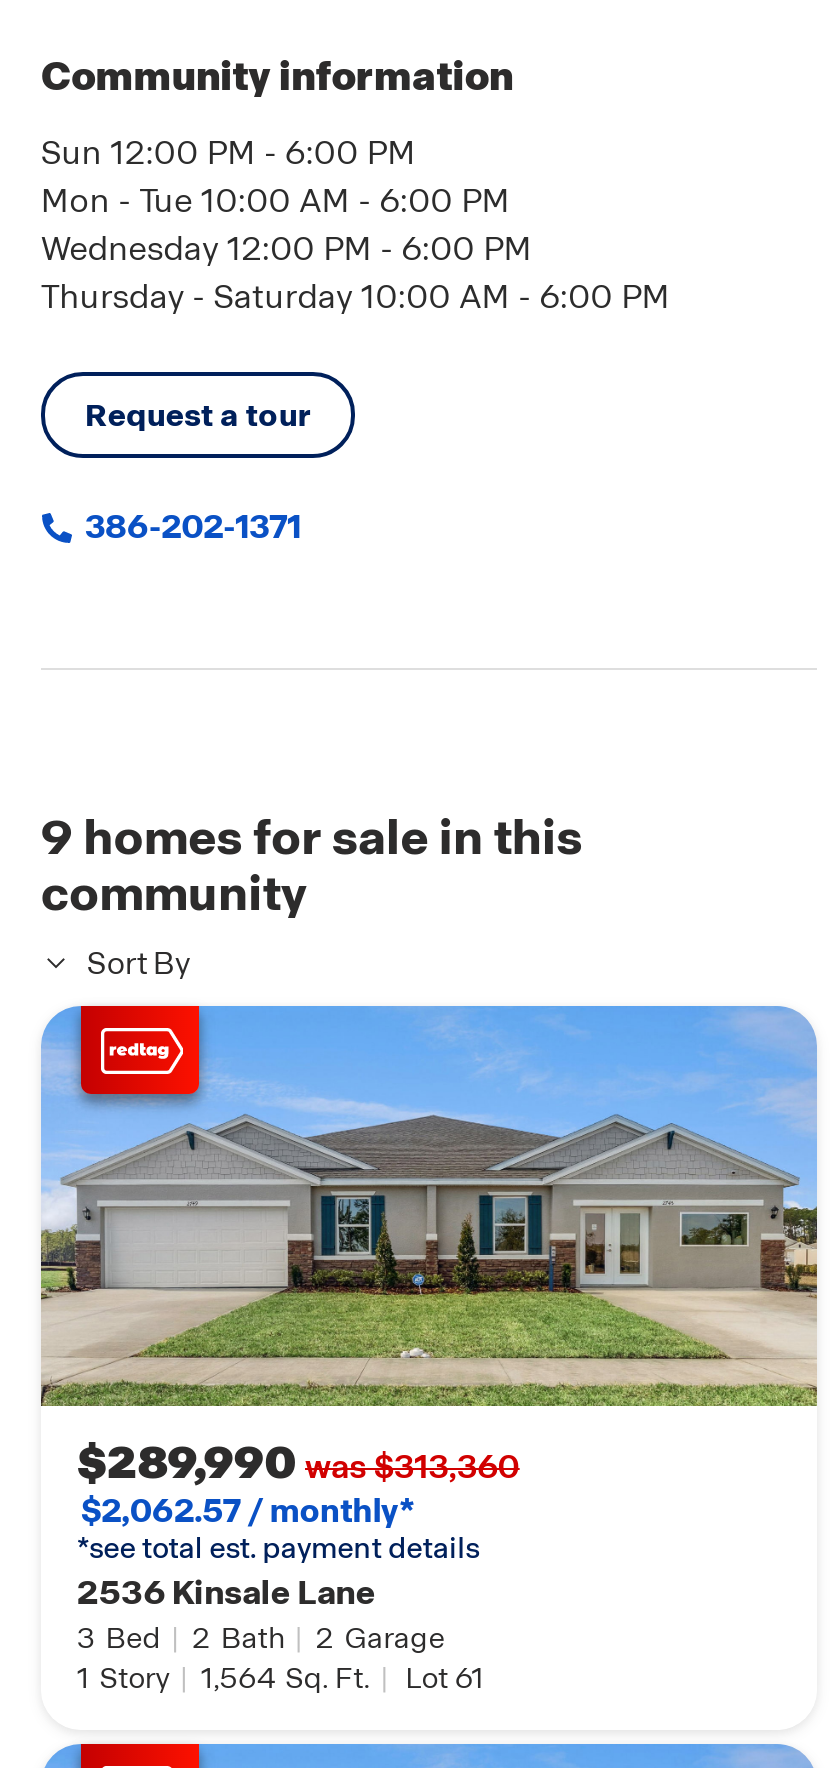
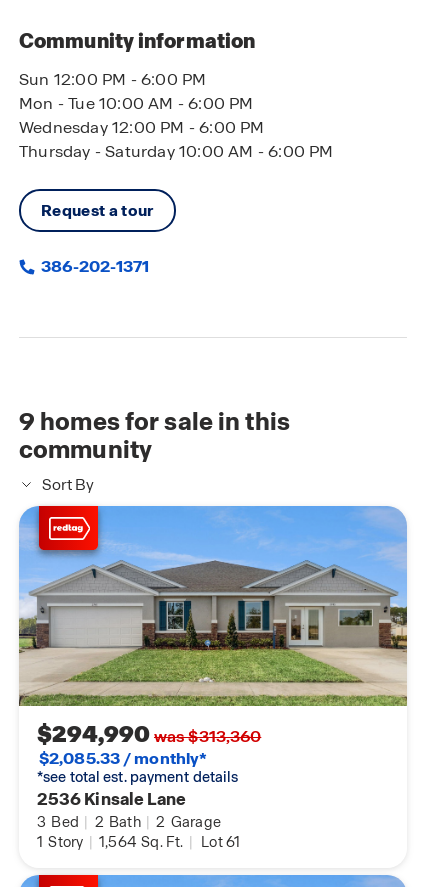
[77,1434,520,1492] $289,990 was $313,360 -> [37,720,261,749] $294,990 was $313,360
[81,1490,415,1532] $2,062.57 / monthly* -> [39,748,207,769] $2,085.33 / monthly*

